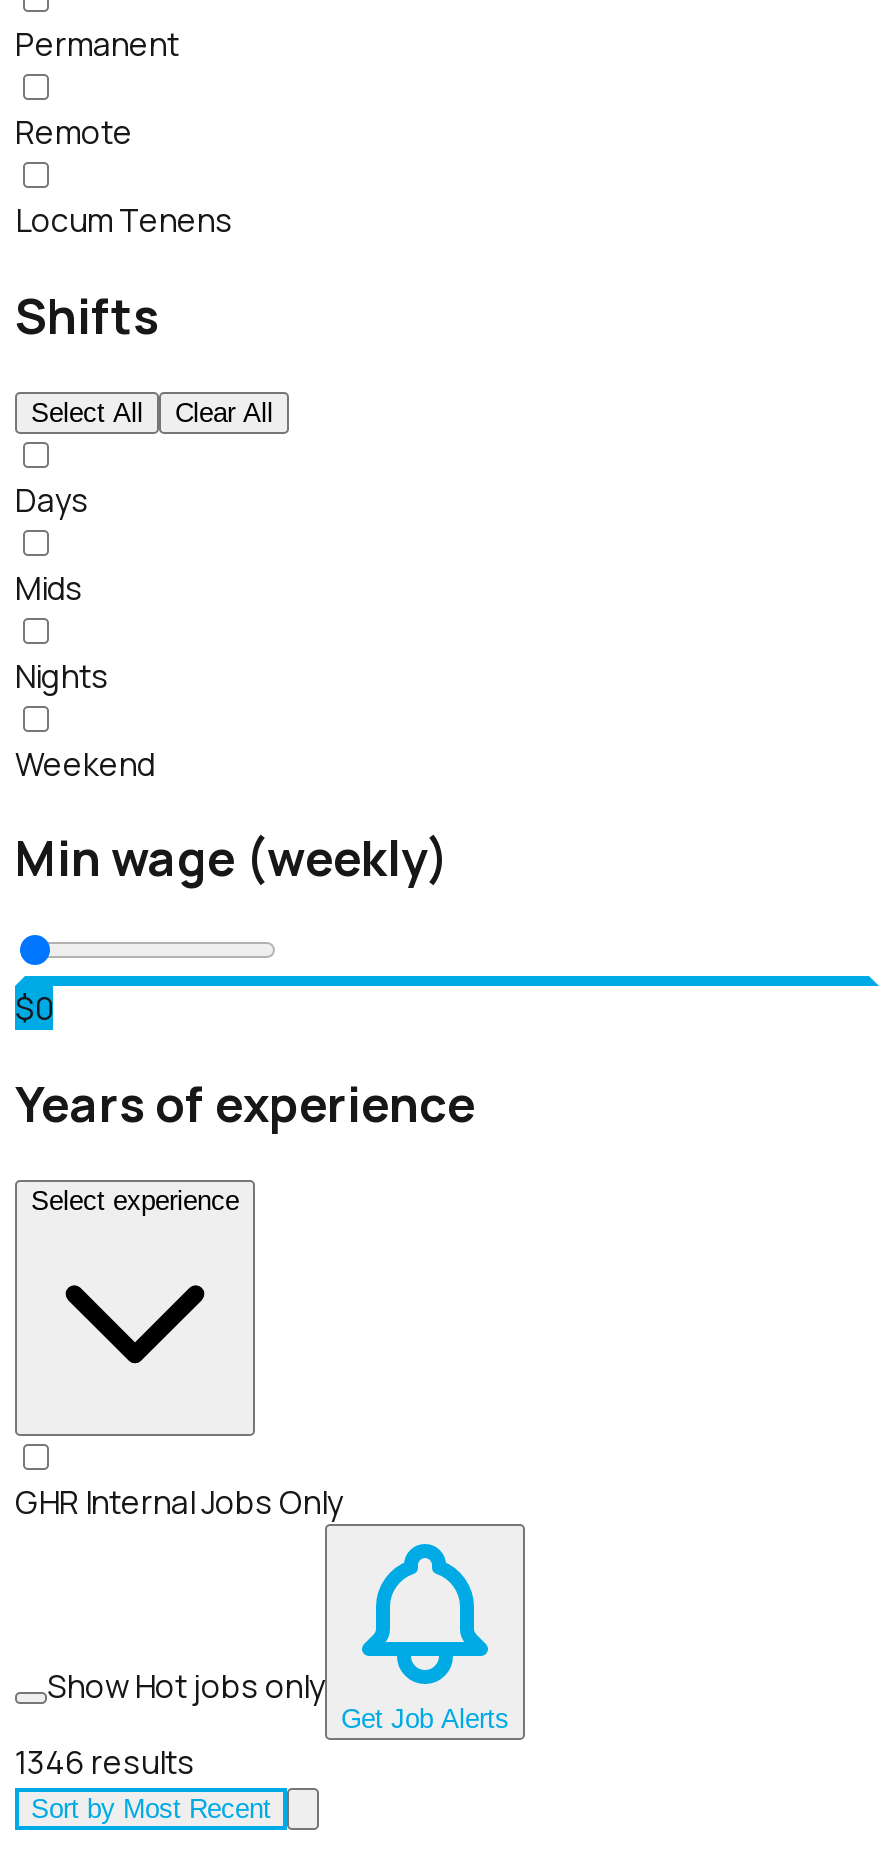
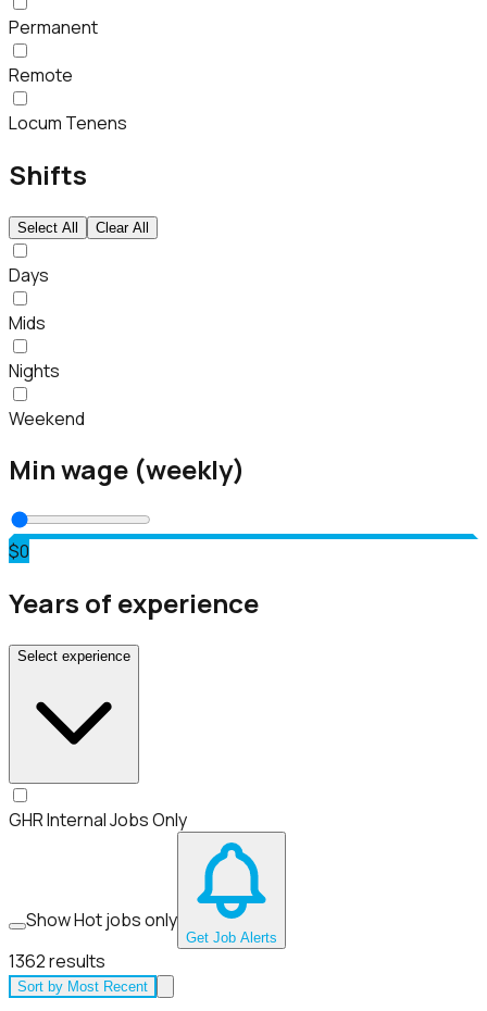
[15,1740,195,1784] 1346 results -> [9,949,105,973] 1362 results

